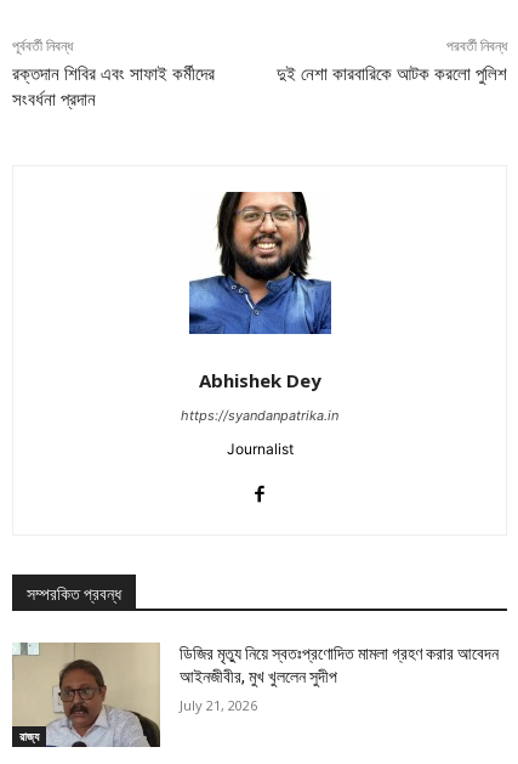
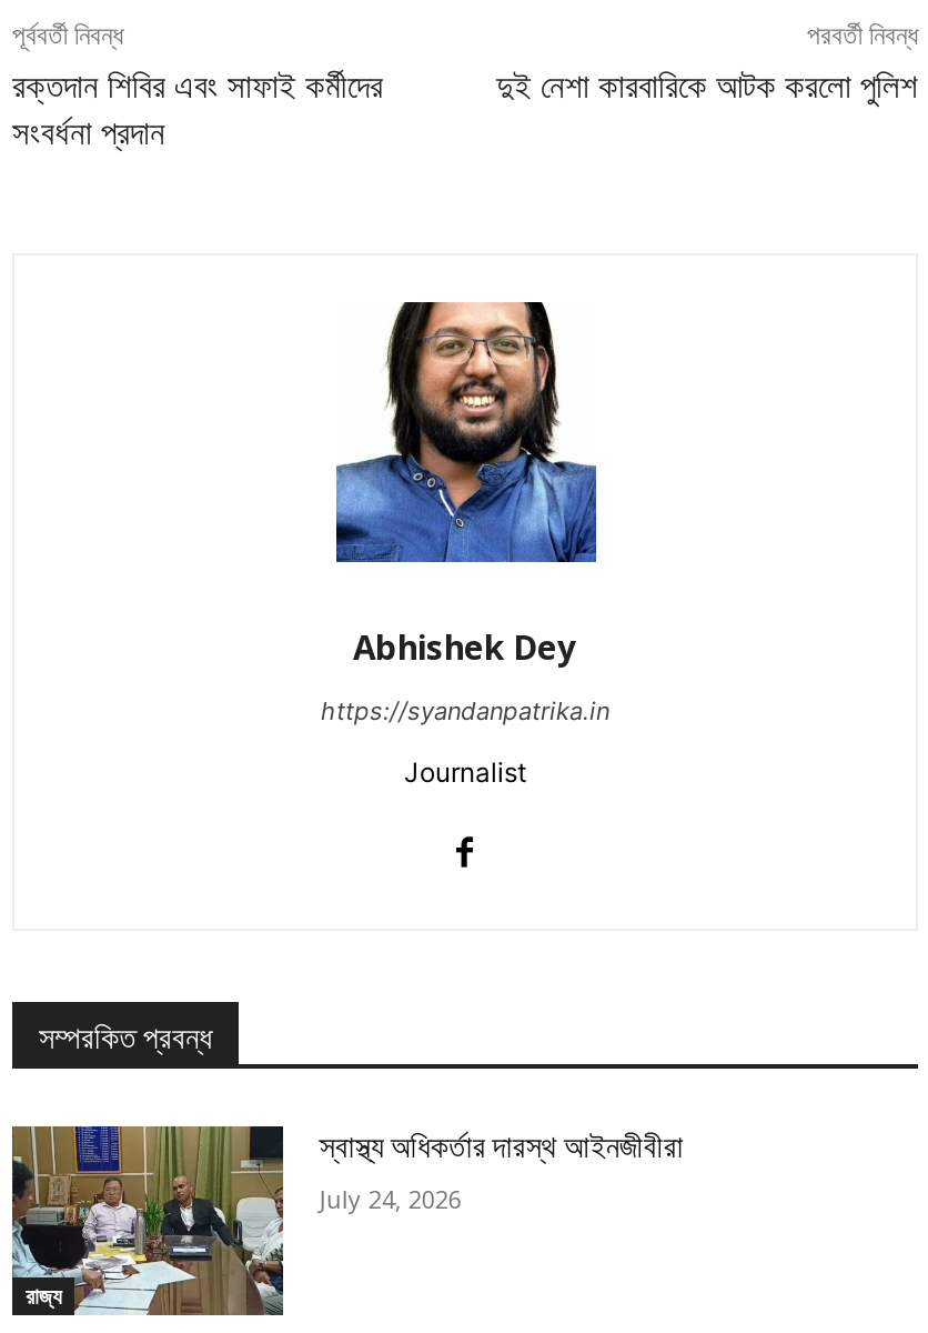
[12,643,499,748] [image] | ডিজির মৃত্যু নিয়ে স্বতঃপ্রণোদিত মামলা গ্রহণ করার আবেদন | আইনজীবীর, মুখ খুললেন সুদীপ -> [10,1124,684,1317] [image] | স্বাস্থ্য অধিকর্তার দারস্থ আইনজীবীরা
[180,696,258,715] July 21, 2026 -> [319,1181,462,1214] July 24, 2026

